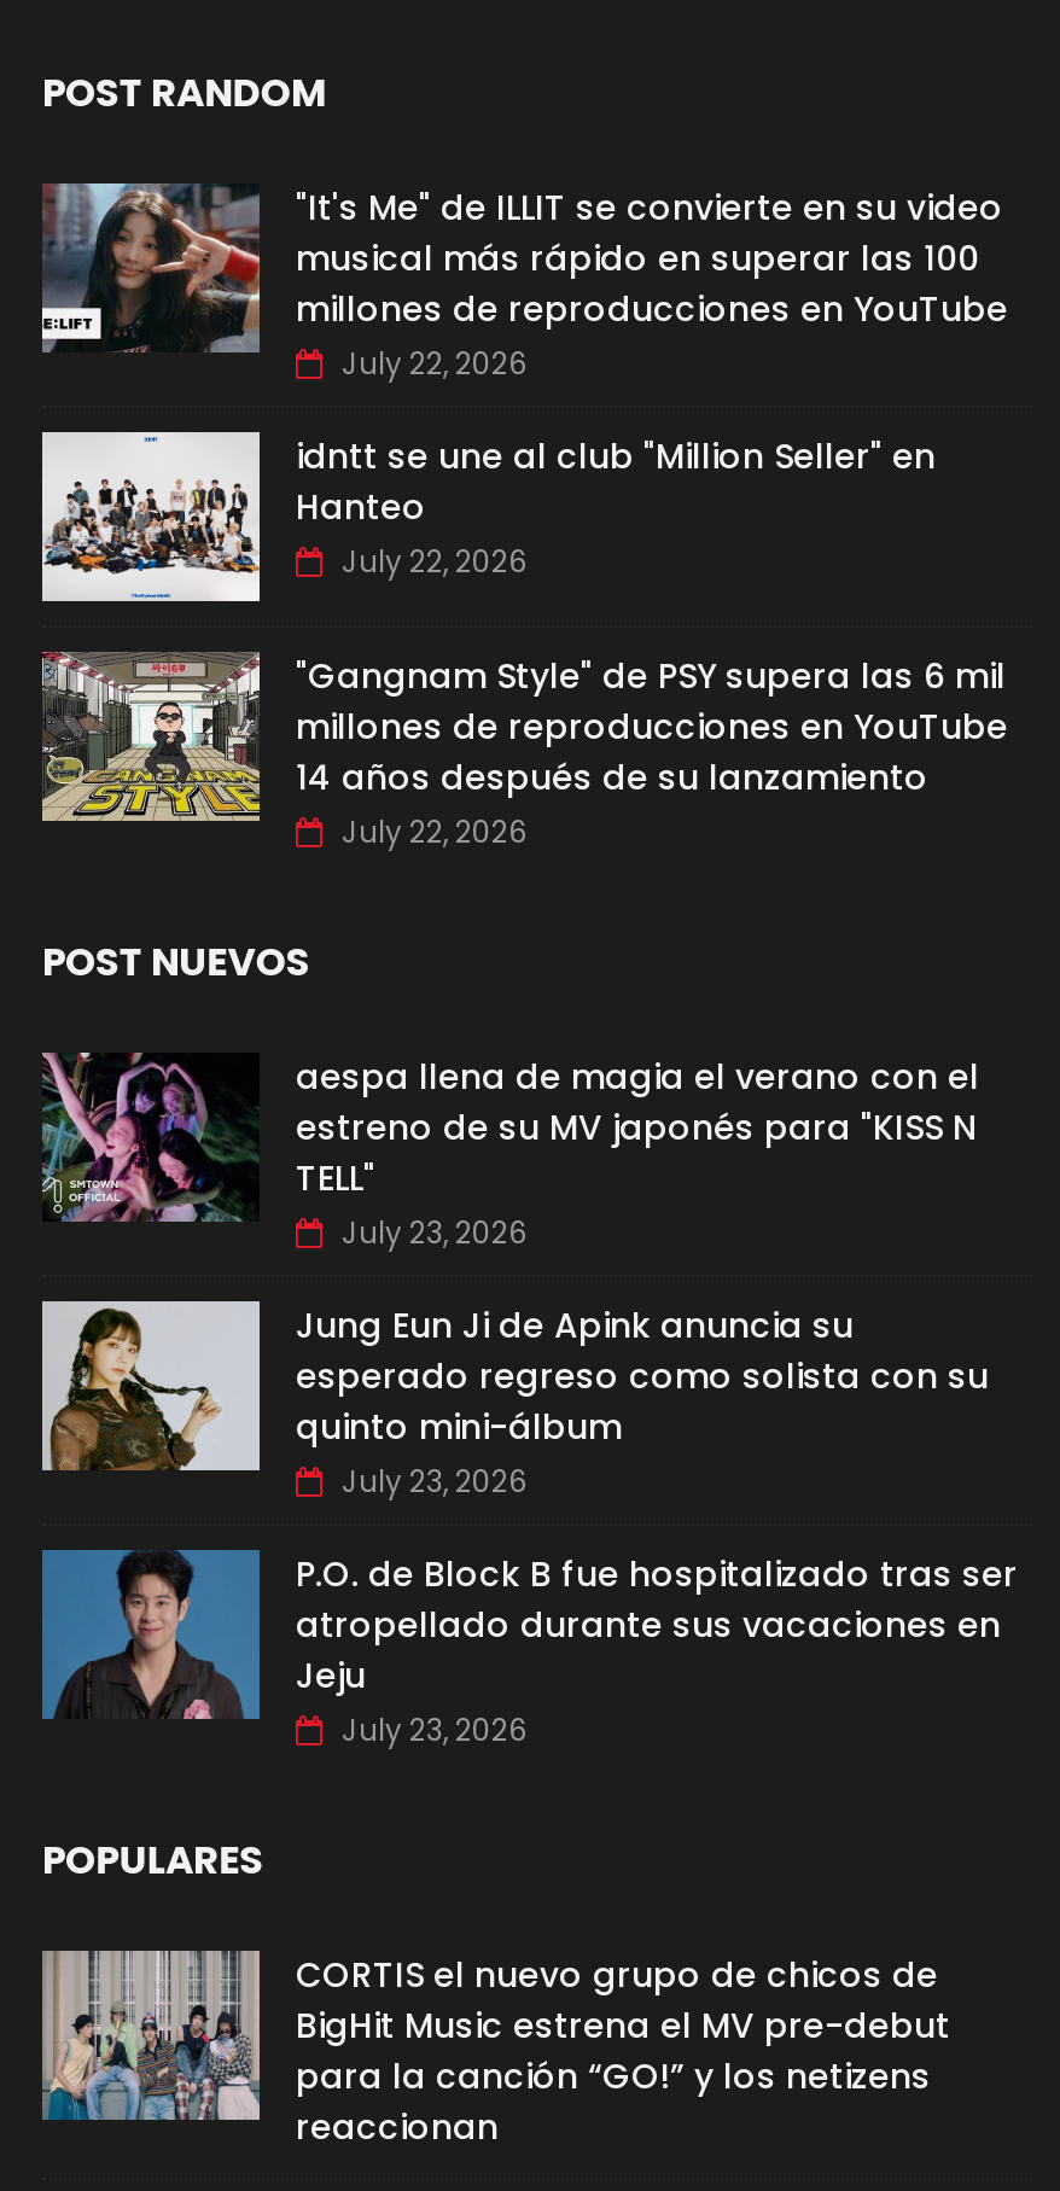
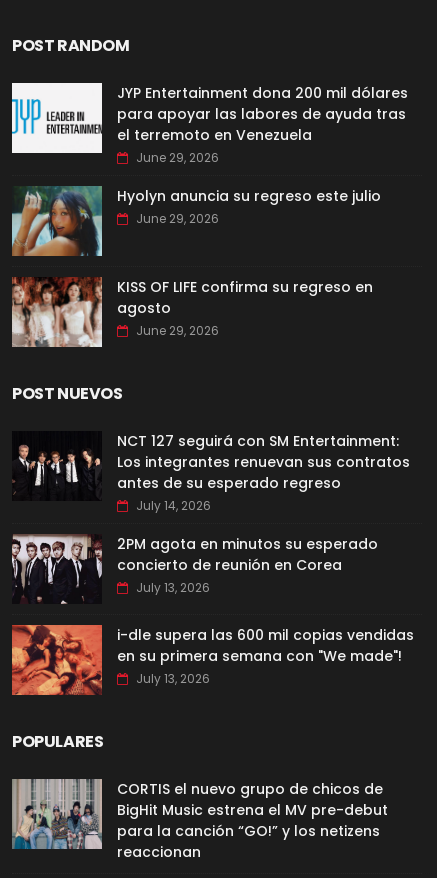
[42,181,1008,385] [image] | "It's Me" de ILLIT se convierte en su video | musical más rápido en superar las 100 | millones de reproducciones en YouTube | July 22, 2026 -> [11,82,408,166] [image] | JYP Entertainment dona 200 mil dólares | para apoyar las labores de ayuda tras | el terremoto en Venezuela | June 29, 2026
[40,430,936,604] [image] | idntt se une al club "Million Seller" en | Hanteo | July 22, 2026 -> [12,186,381,257] [image] | Hyolyn anuncia su regreso este julio | June 29, 2026
[40,649,1008,853] [image] | "Gangnam Style" de PSY supera las 6 mil | millones de reproducciones en YouTube | 14 años después de su lanzamiento | July 22, 2026 -> [11,277,373,347] [image] | KISS OF LIFE confirma su regreso en | agosto | June 29, 2026
[40,1050,979,1254] [image] | aespa llena de magia el verano con el | estreno de su MV japonés para "KISS N | TELL" | July 23, 2026 -> [12,431,410,514] [image] | NCT 127 seguirá con SM Entertainment: | Los integrantes renuevan sus contratos | antes de su esperado regreso | July 14, 2026
[40,1299,989,1503] [image] | Jung Eun Ji de Apink anuncia su | esperado regreso como solista con su | quinto mini-álbum | July 23, 2026 -> [12,534,378,596] [image] | 2PM agota en minutos su esperado | concierto de reunión en Corea | July 13, 2026
[40,1548,1018,1751] [image] | P.O. de Block B fue hospitalizado tras ser | atropellado durante sus vacaciones en | Jeju | July 23, 2026 -> [11,624,414,696] [image] | i-dle supera las 600 mil copias vendidas | en su primera semana con "We made"! | July 13, 2026

